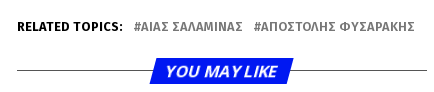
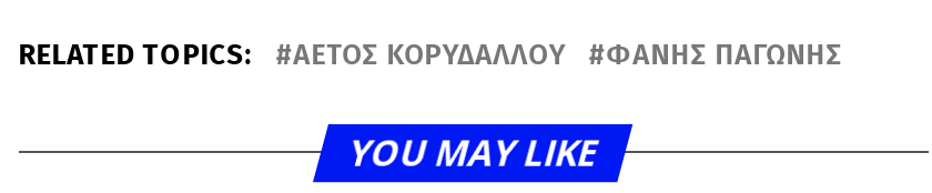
[141,19,415,34] ΑΊΑΣ ΣΑΛΑΜΊΝΑΣ | ΑΠΟΣΤΌΛΗΣ ΦΥΣΑΡΆΚΗΣ -> [293,39,844,72] ΑΕΤΌΣ ΚΟΡΥΔΑΛΛΟΎ | ΦΆΝΗΣ ΠΑΓΏΝΗΣ

